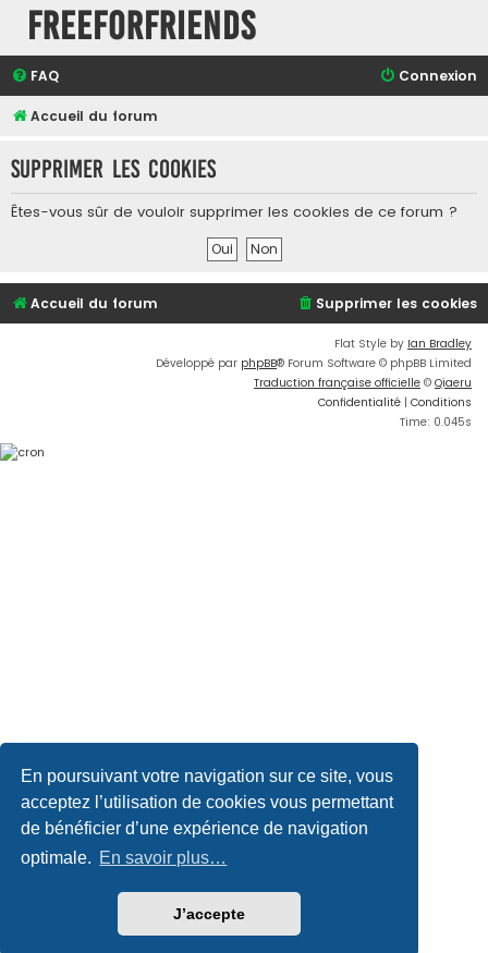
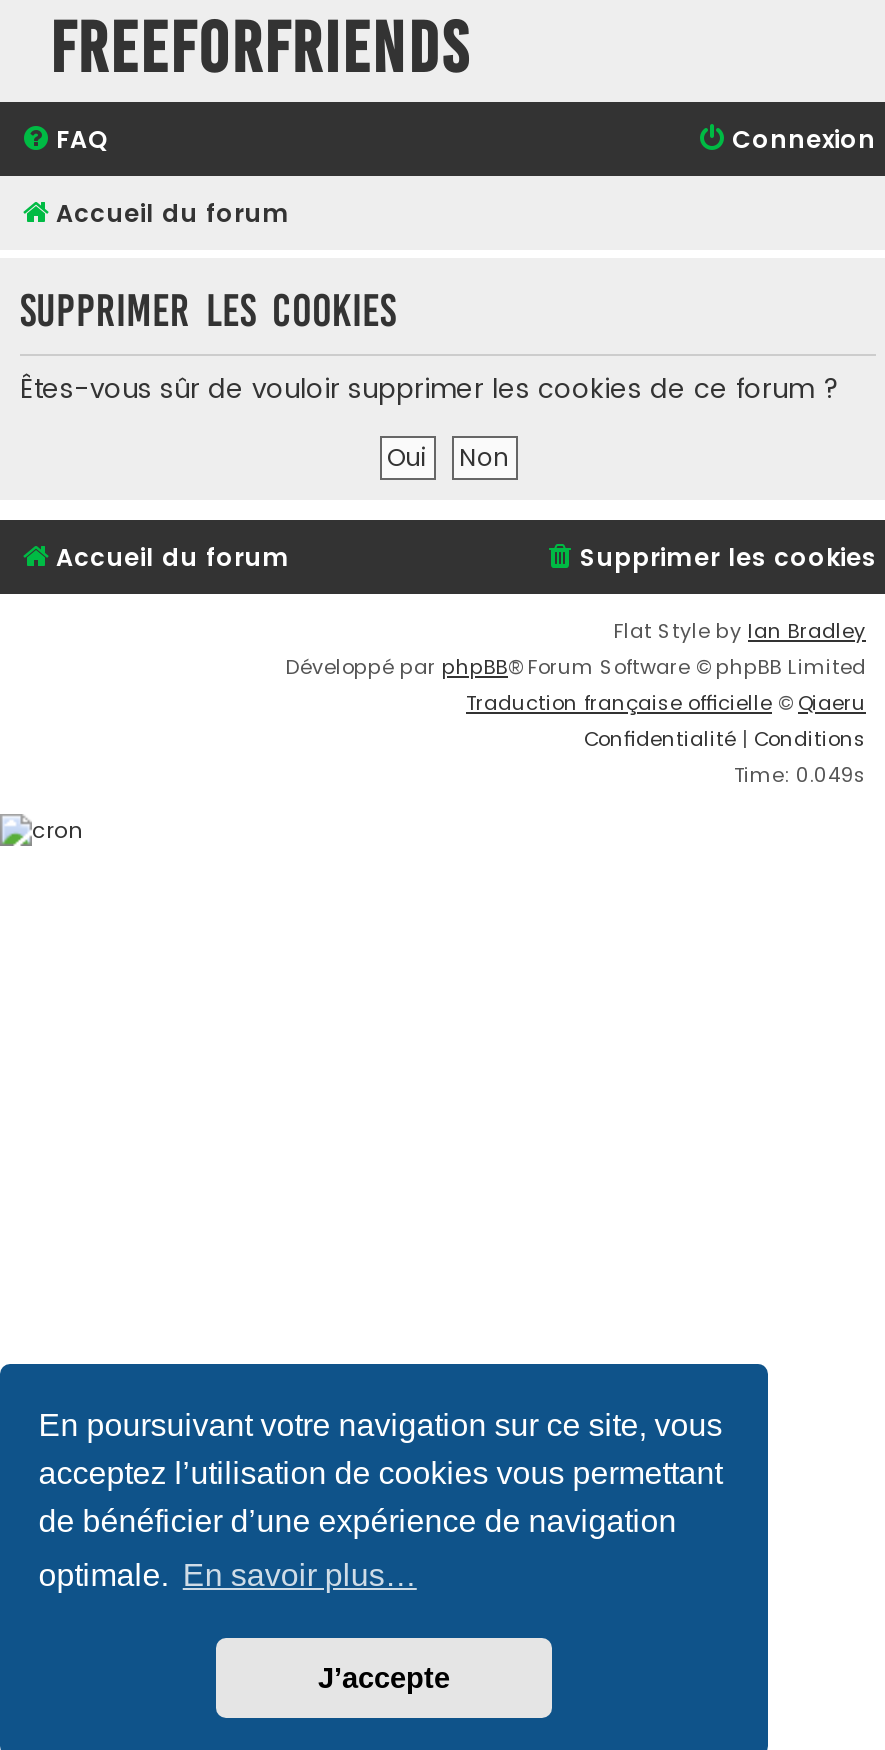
[400,413,472,430] Time: 0.045s -> [734,759,866,789] Time: 0.049s

